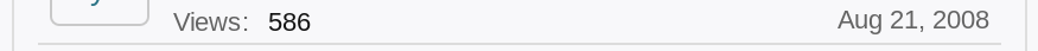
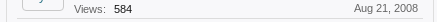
[173,7,311,36] Views: 586 -> [74,3,132,15] Views: 584

